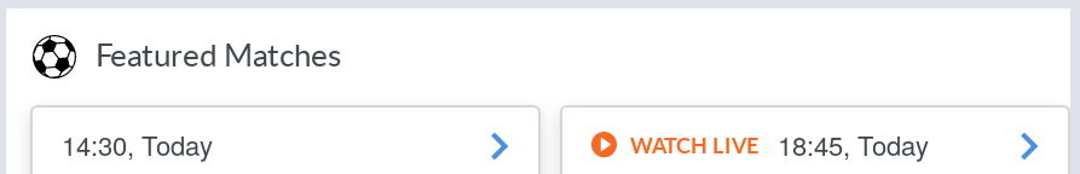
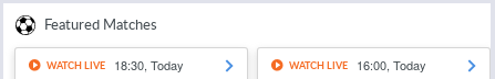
[62,125,214,164] 14:30, Today -> [47,56,184,74] WATCH LIVE | 18:30, Today
[630,125,930,164] WATCH LIVE 18:45, Today -> [289,56,426,74] WATCH LIVE 16:00, Today

